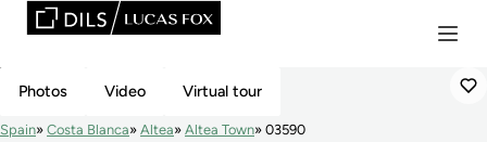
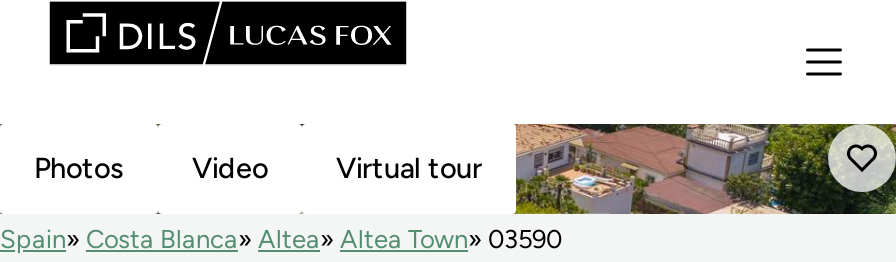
none -> [514,122,890,216] [image]

